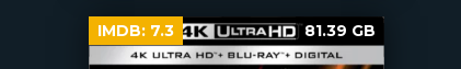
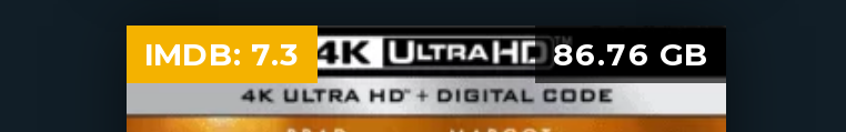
[304,21,376,40] 81.39 GB -> [553,34,708,74] 86.76 GB

